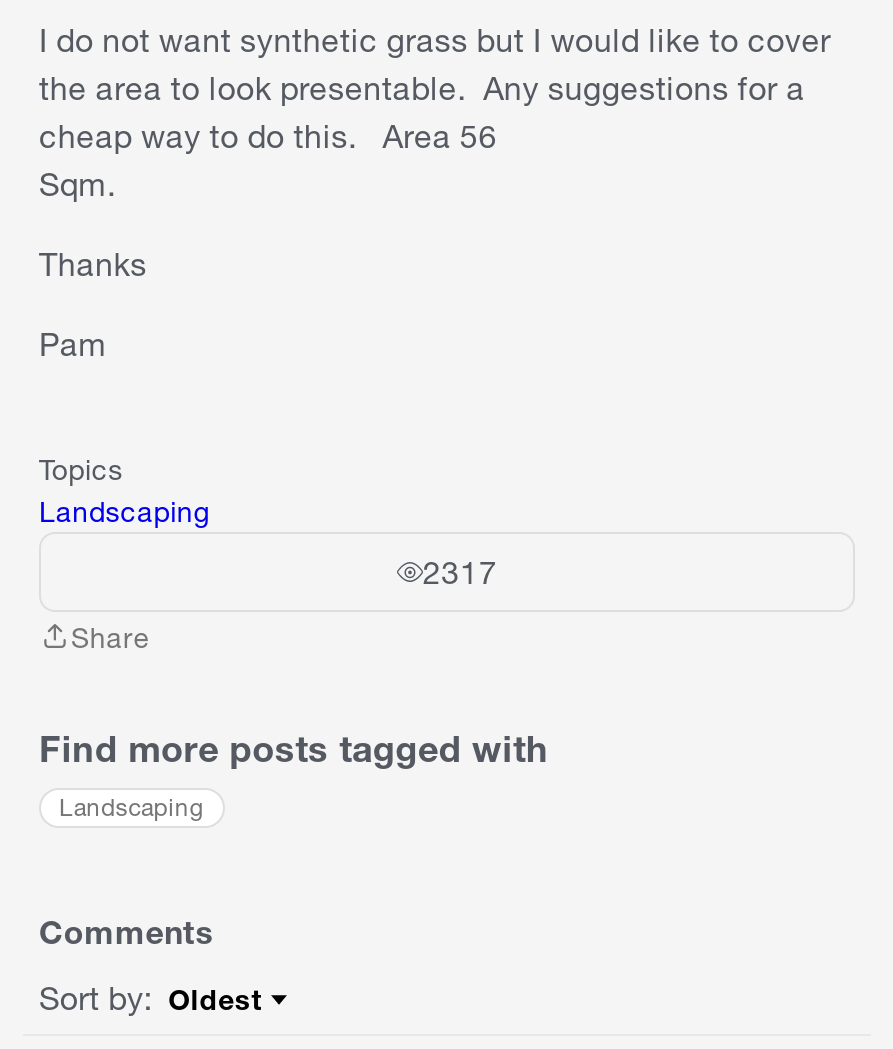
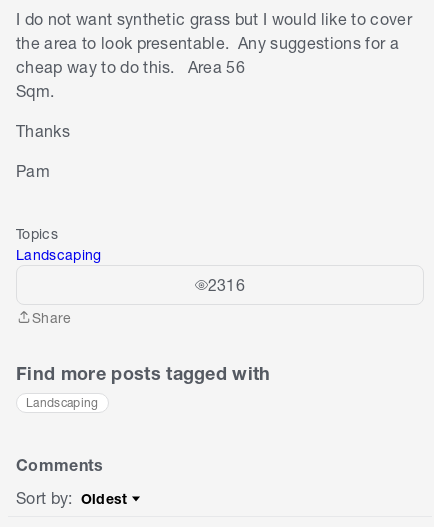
[423,553,497,591] 2317 -> [208,275,245,294] 2316

